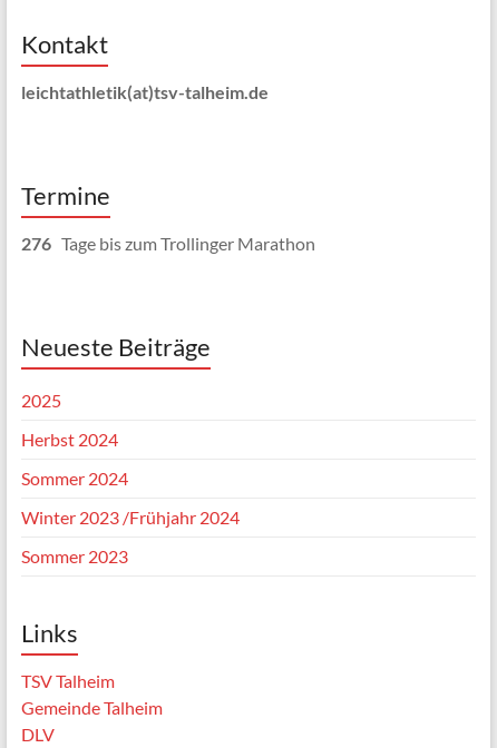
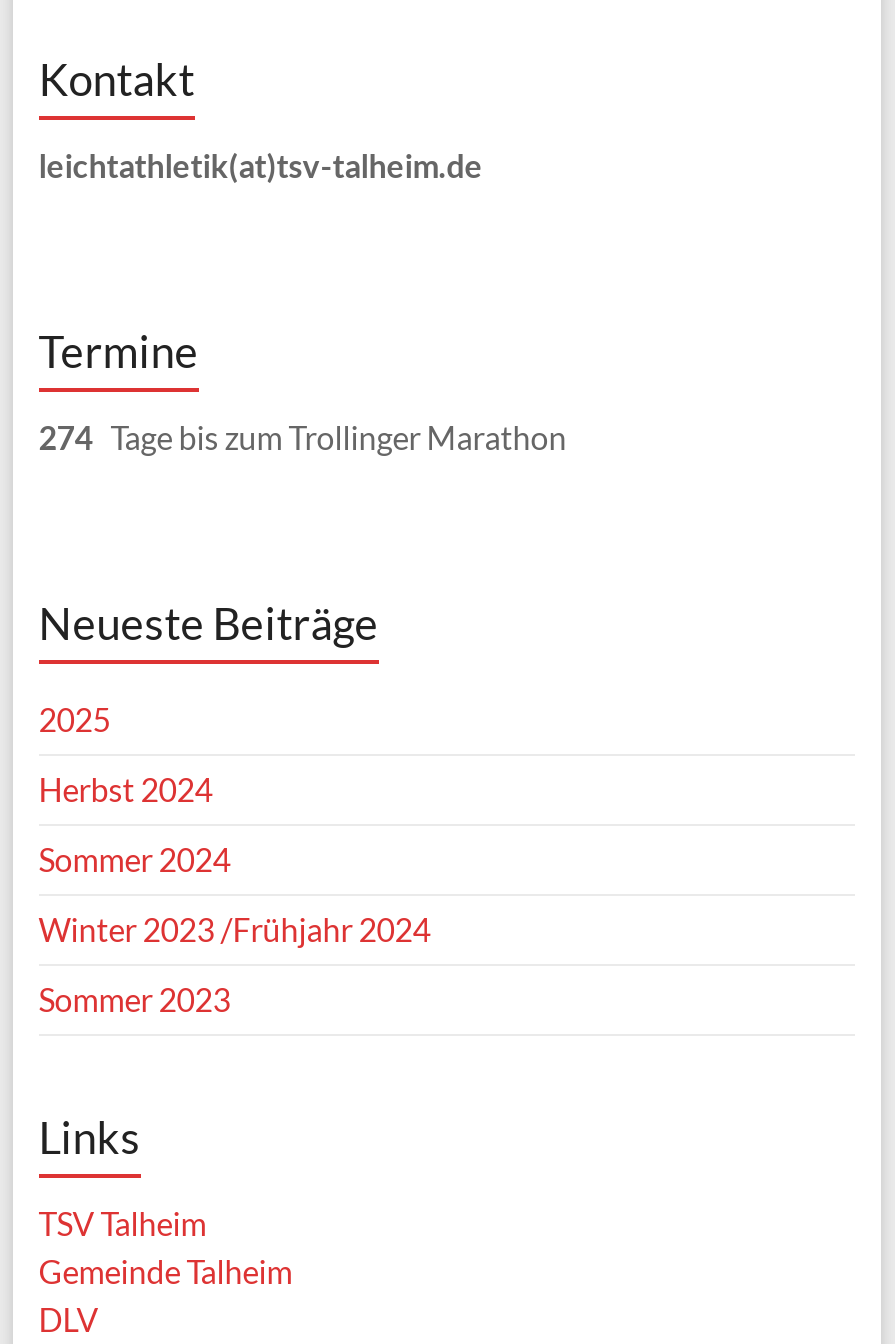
[21,232,315,254] 276 Tage bis zum Trollinger Marathon -> [39,418,567,456] 274 Tage bis zum Trollinger Marathon

